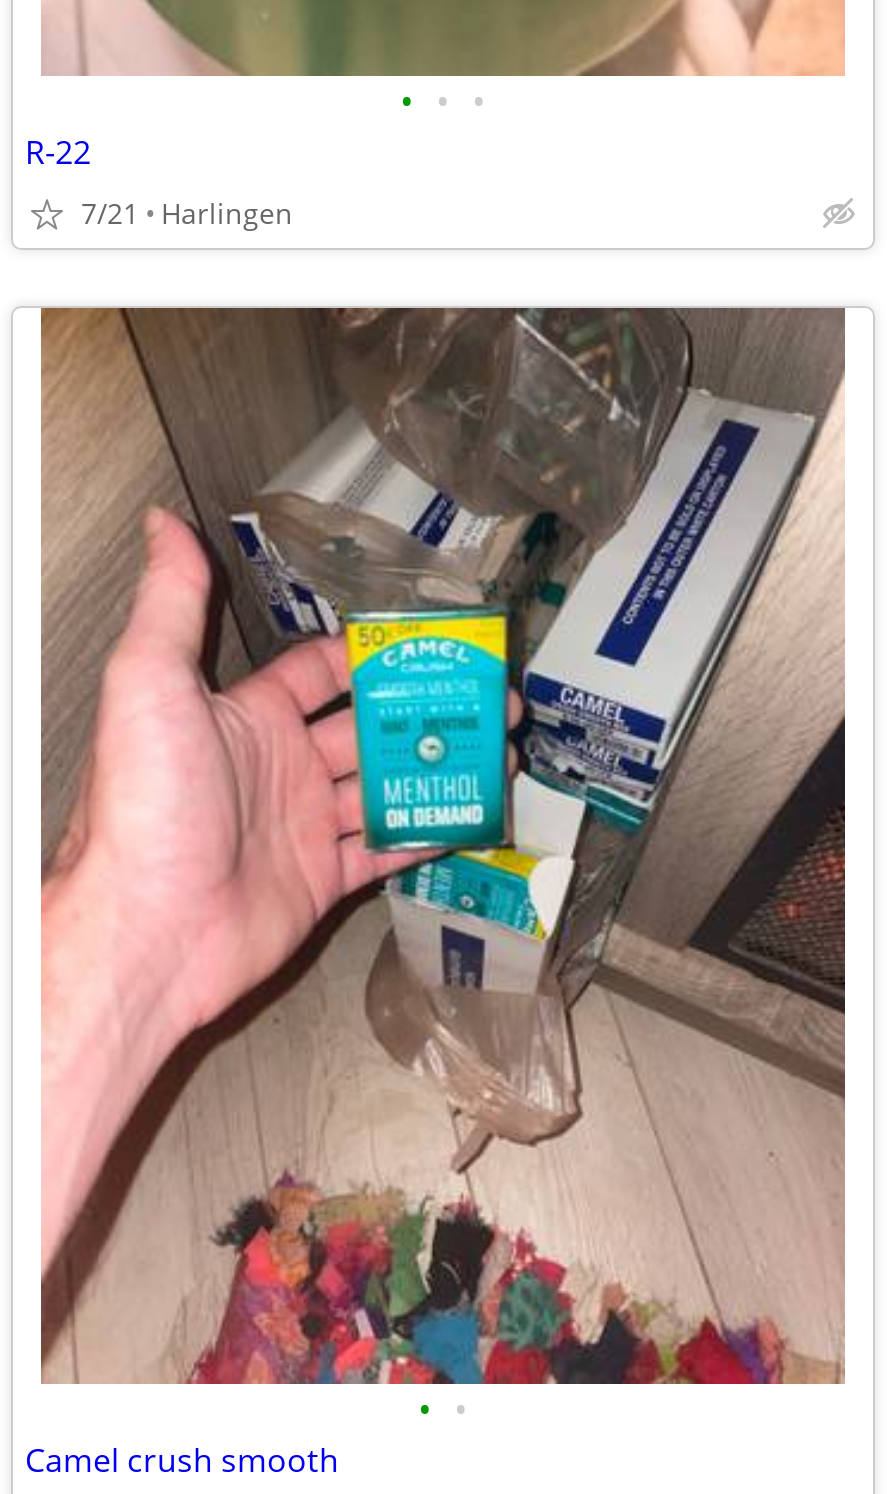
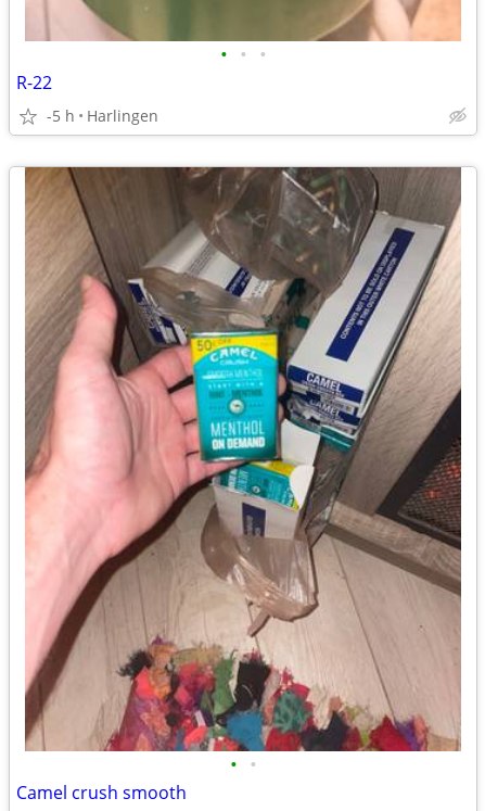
[81,194,293,232] 7/21 Harlingen -> [47,105,158,126] -5 h Harlingen

